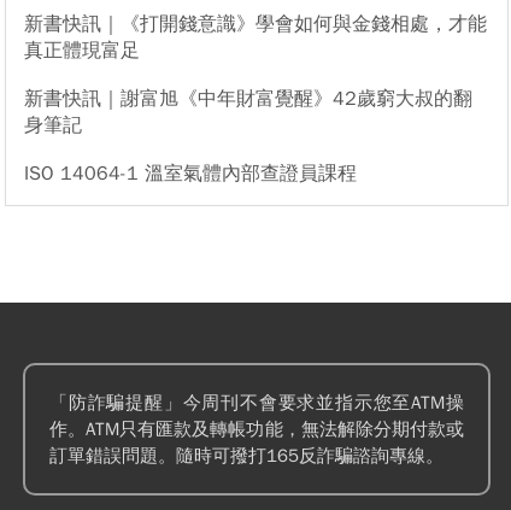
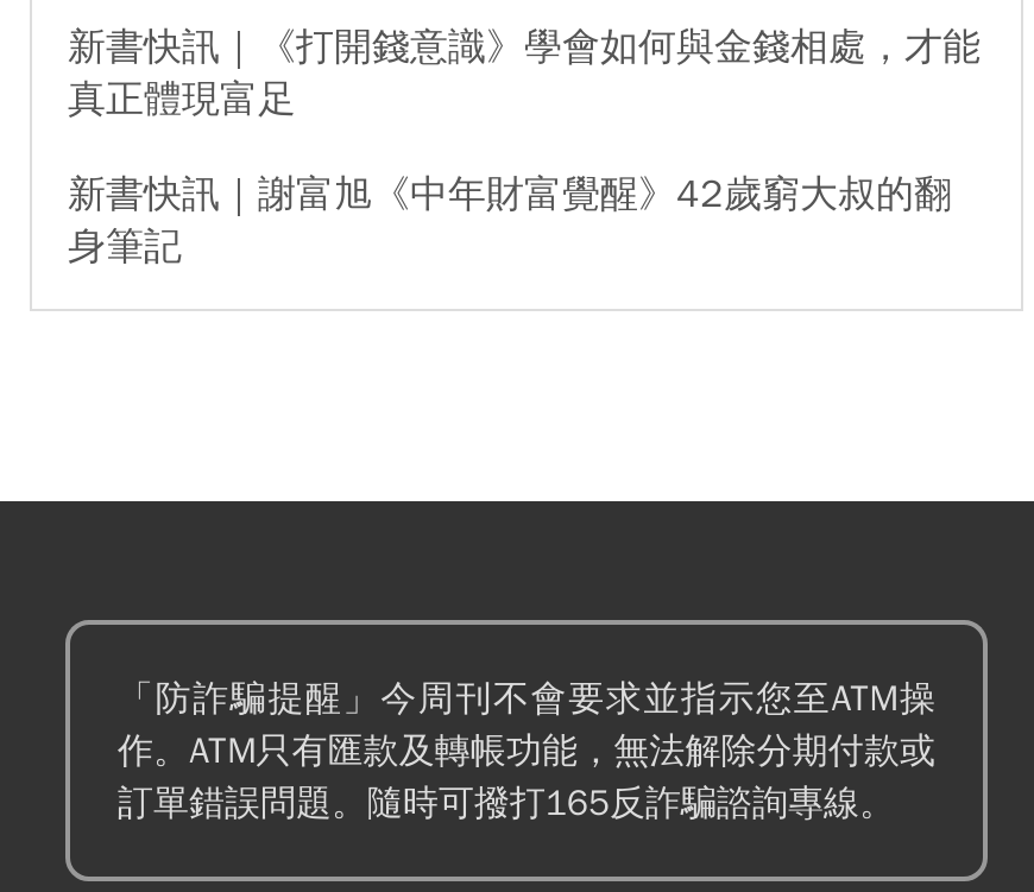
[24,162,357,186] ISO 14064-1 溫室氣體內部查證員課程 -> none

